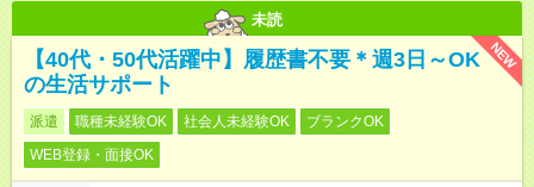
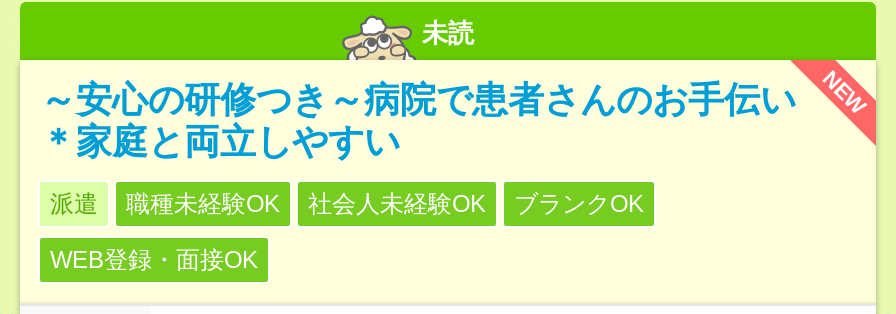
[24,48,480,96] 【40代・50代活躍中】履歴書不要＊週3日～OK | の生活サポート -> [40,80,796,162] ～安心の研修つき～病院で患者さんのお手伝い | ＊家庭と両立しやすい

